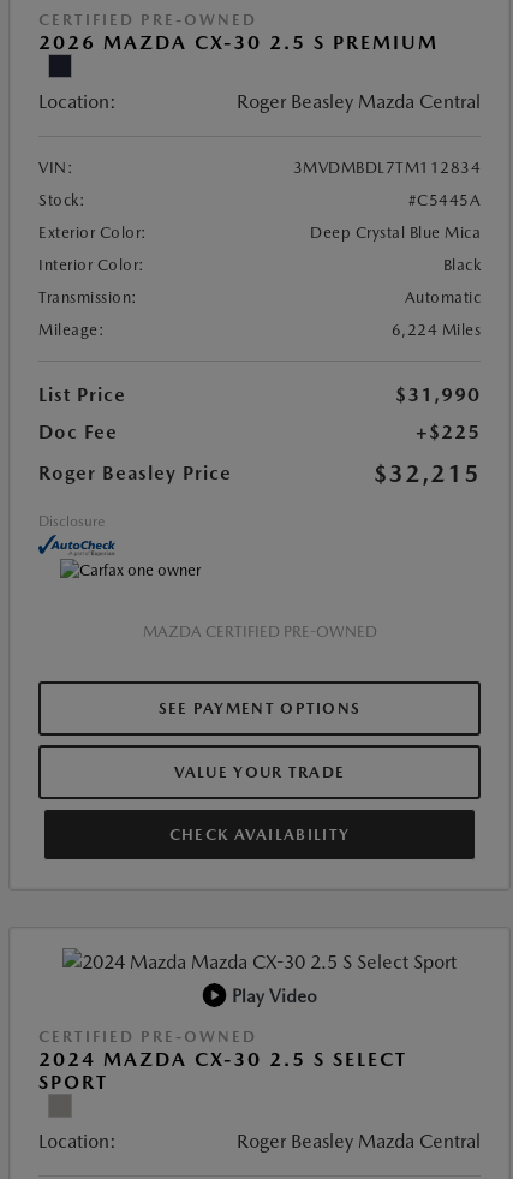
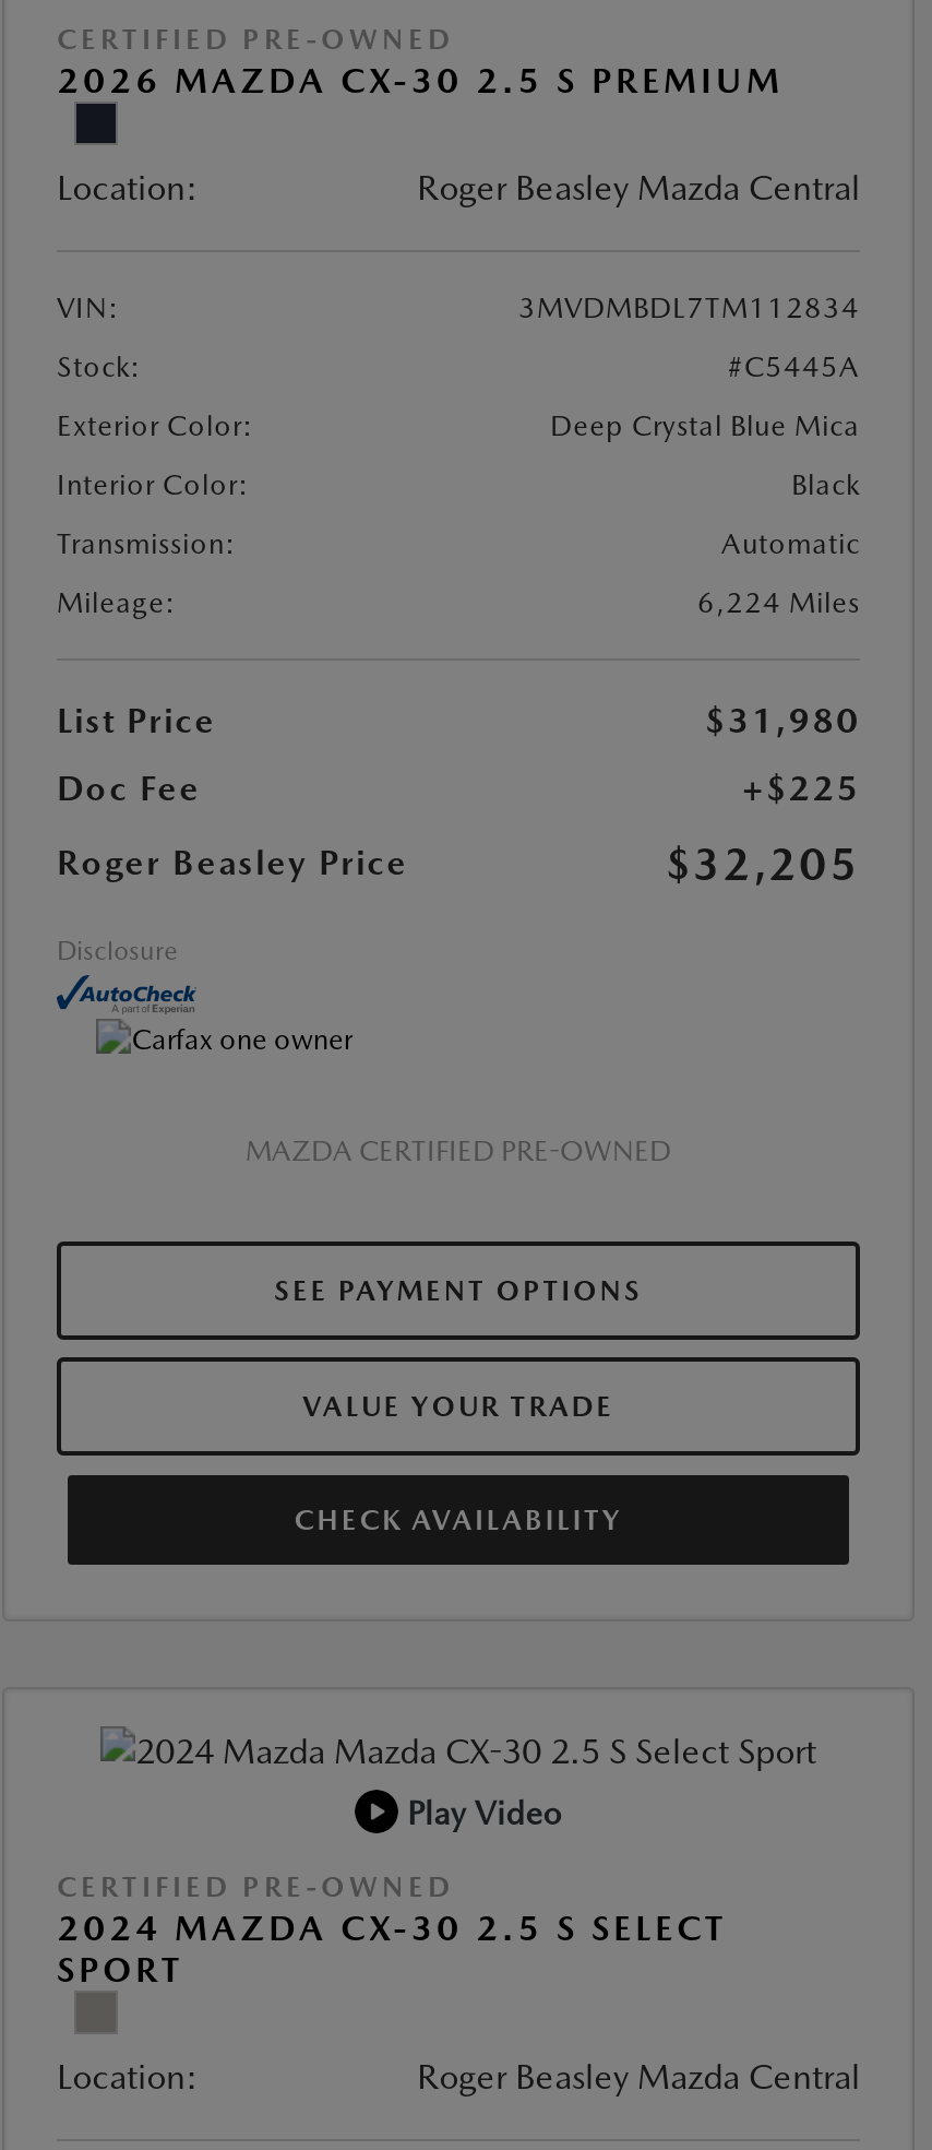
[395,384,481,406] $31,990 -> [705,700,860,742] $31,980
[374,459,481,488] $32,215 -> [666,838,860,890] $32,205

